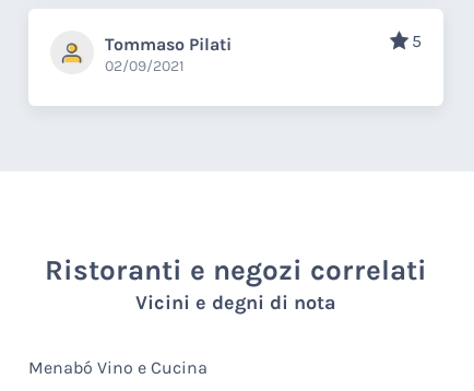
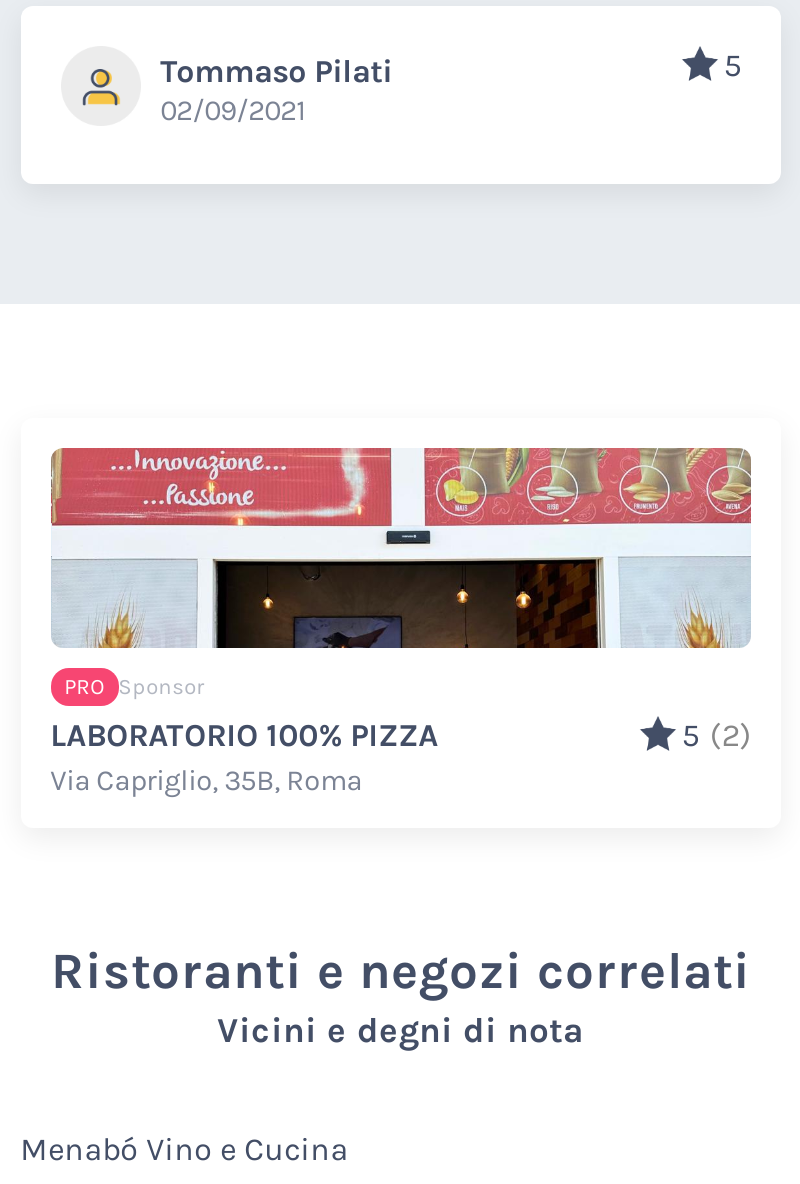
none -> [49,446,753,798] [image] | PRO Sponsor | LABORATORIO 100% PIZZA | 5 (2) | Via Capriglio, 35B, Roma

